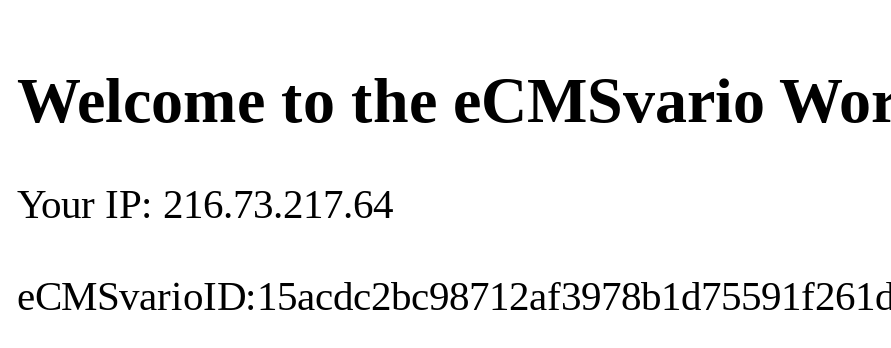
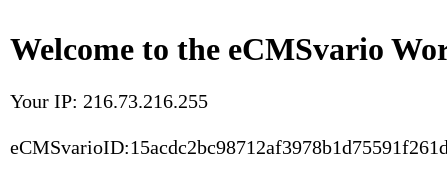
[17,182,393,226] Your IP: 216.73.217.64 -> [10,90,208,112] Your IP: 216.73.216.255

